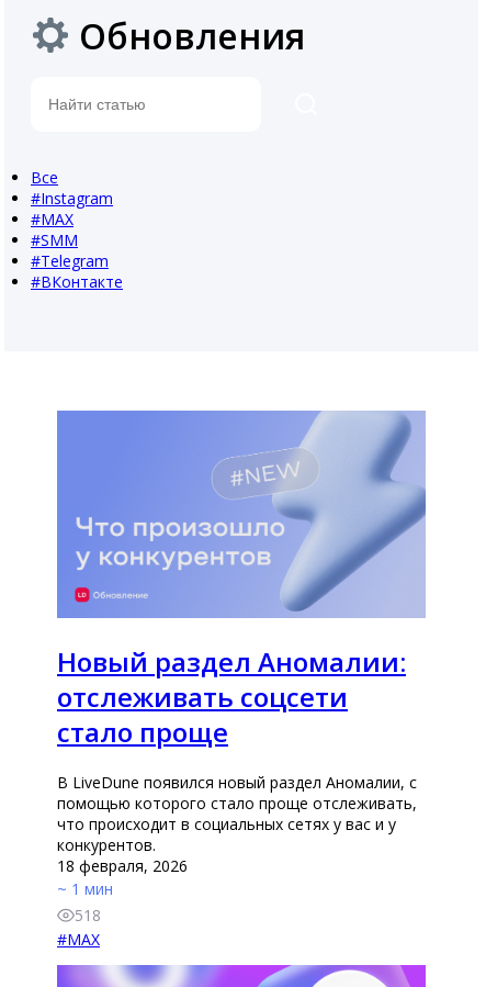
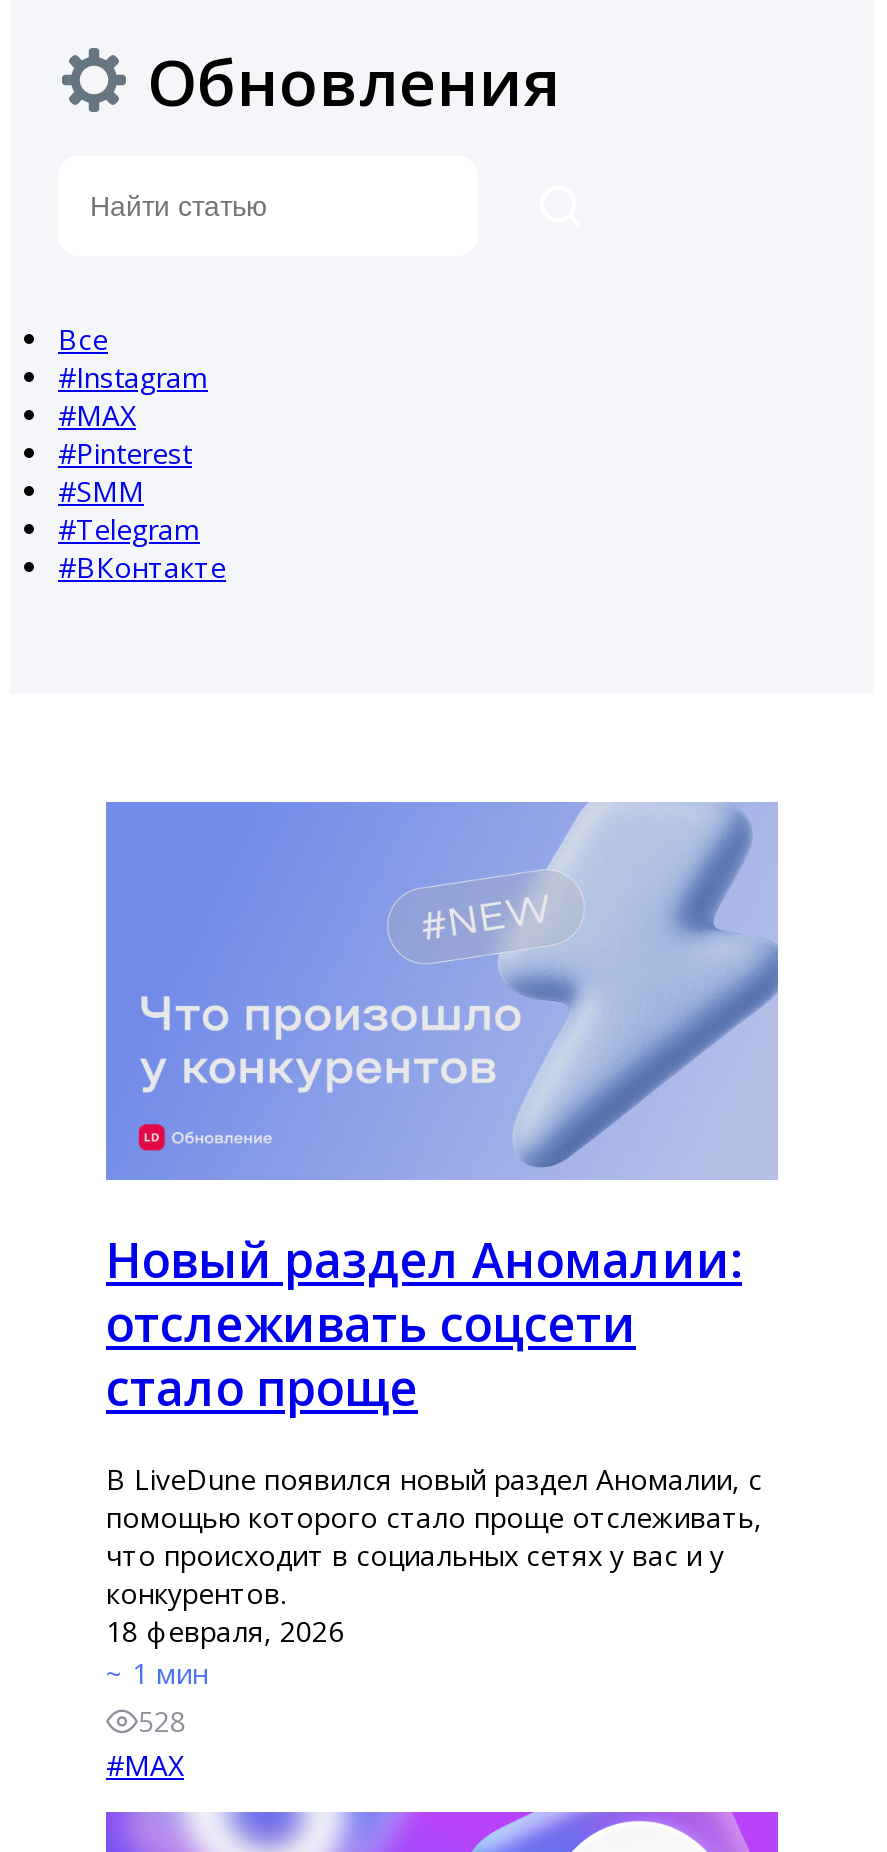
none -> [58,434,192,472] #Pinterest
[75,904,101,925] 518 -> [138,1702,186,1740] 528

